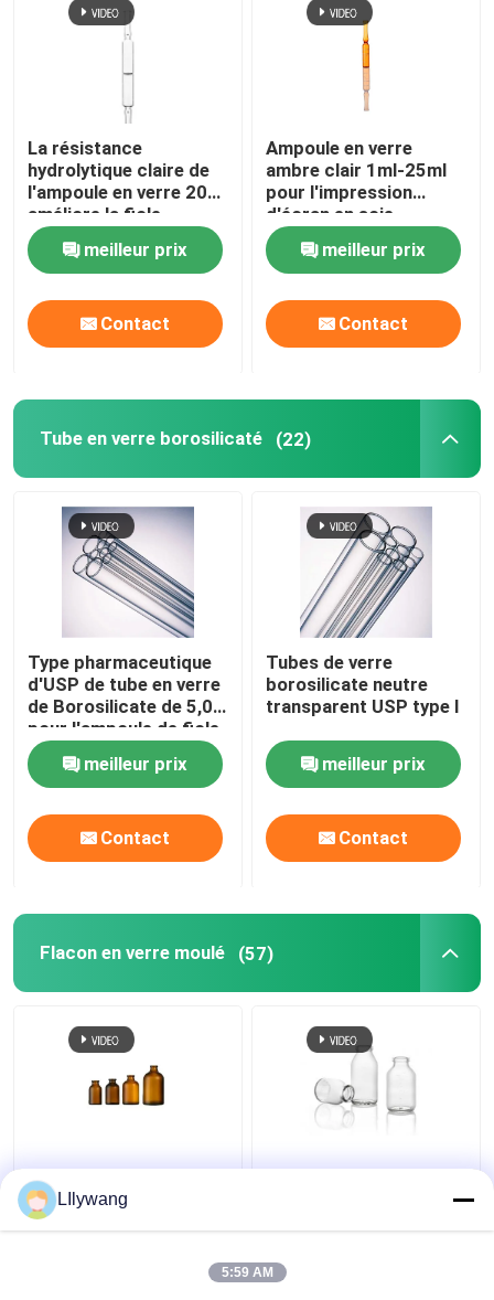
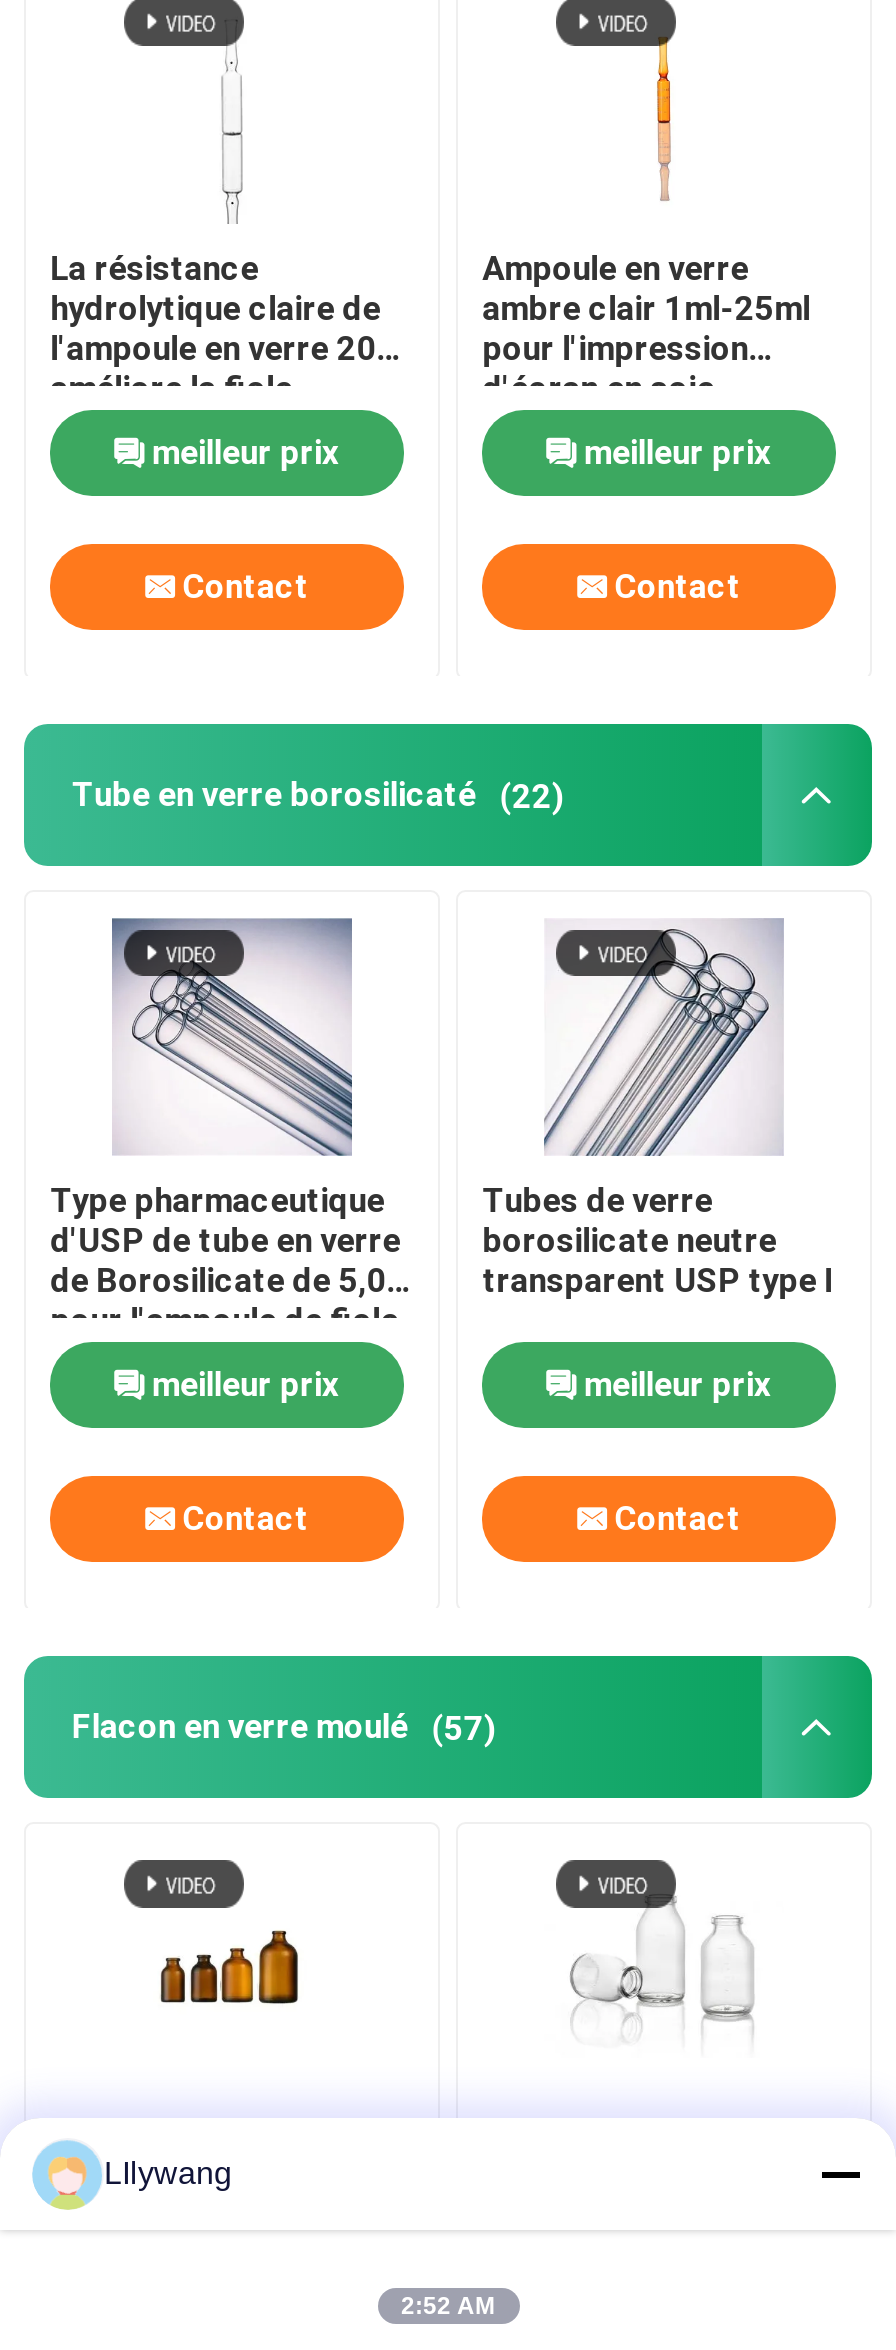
[221,1265,273,1280] 5:59 AM -> [401,2292,495,2320] 2:52 AM

